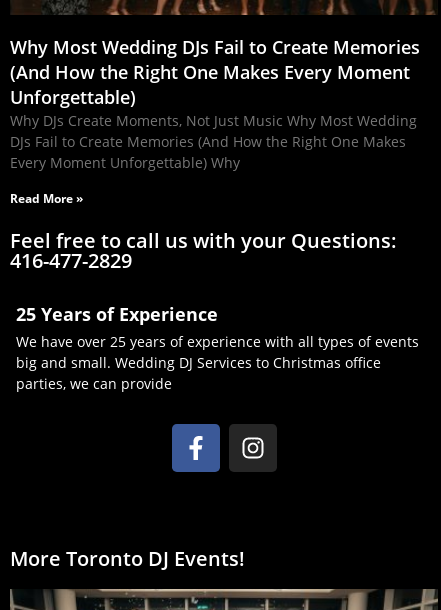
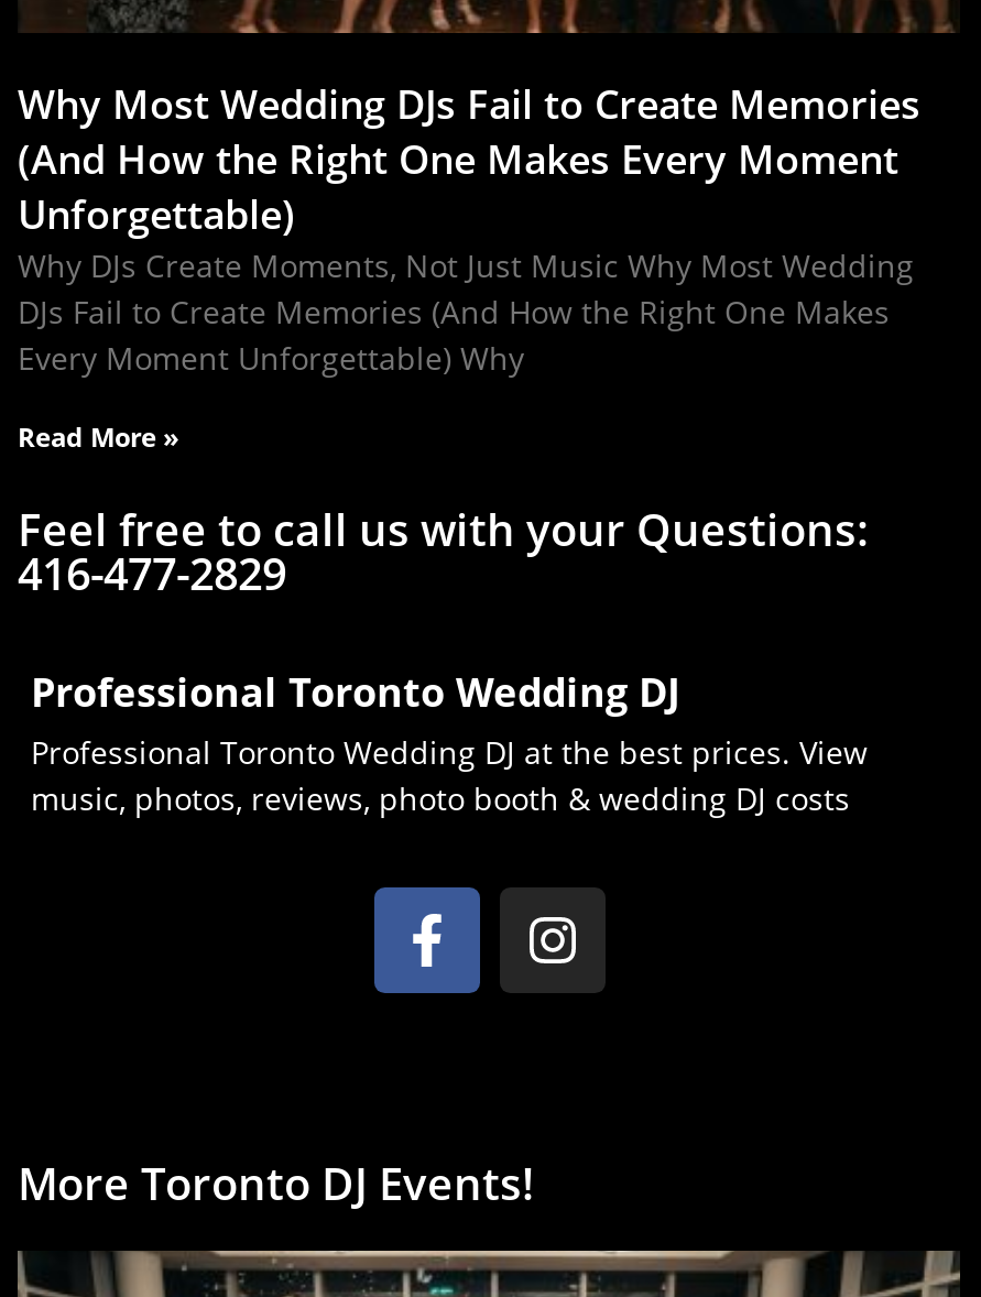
[16,302,419,393] 25 Years of Experience | We have over 25 years of experience with all types of events | big and small. Wedding DJ Services to Christmas office | parties, we can provide -> [31,665,868,819] Professional Toronto Wedding DJ | Professional Toronto Wedding DJ at the best prices. View | music, photos, reviews, photo booth & wedding DJ costs

